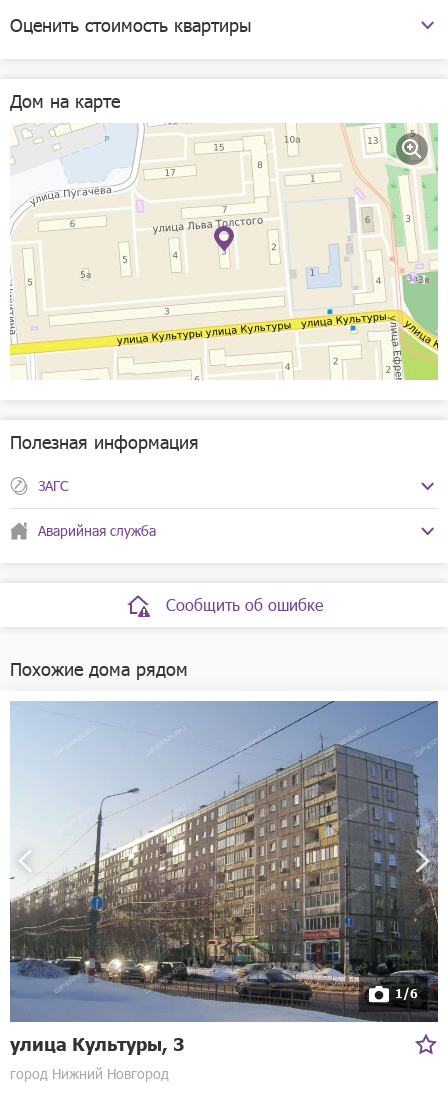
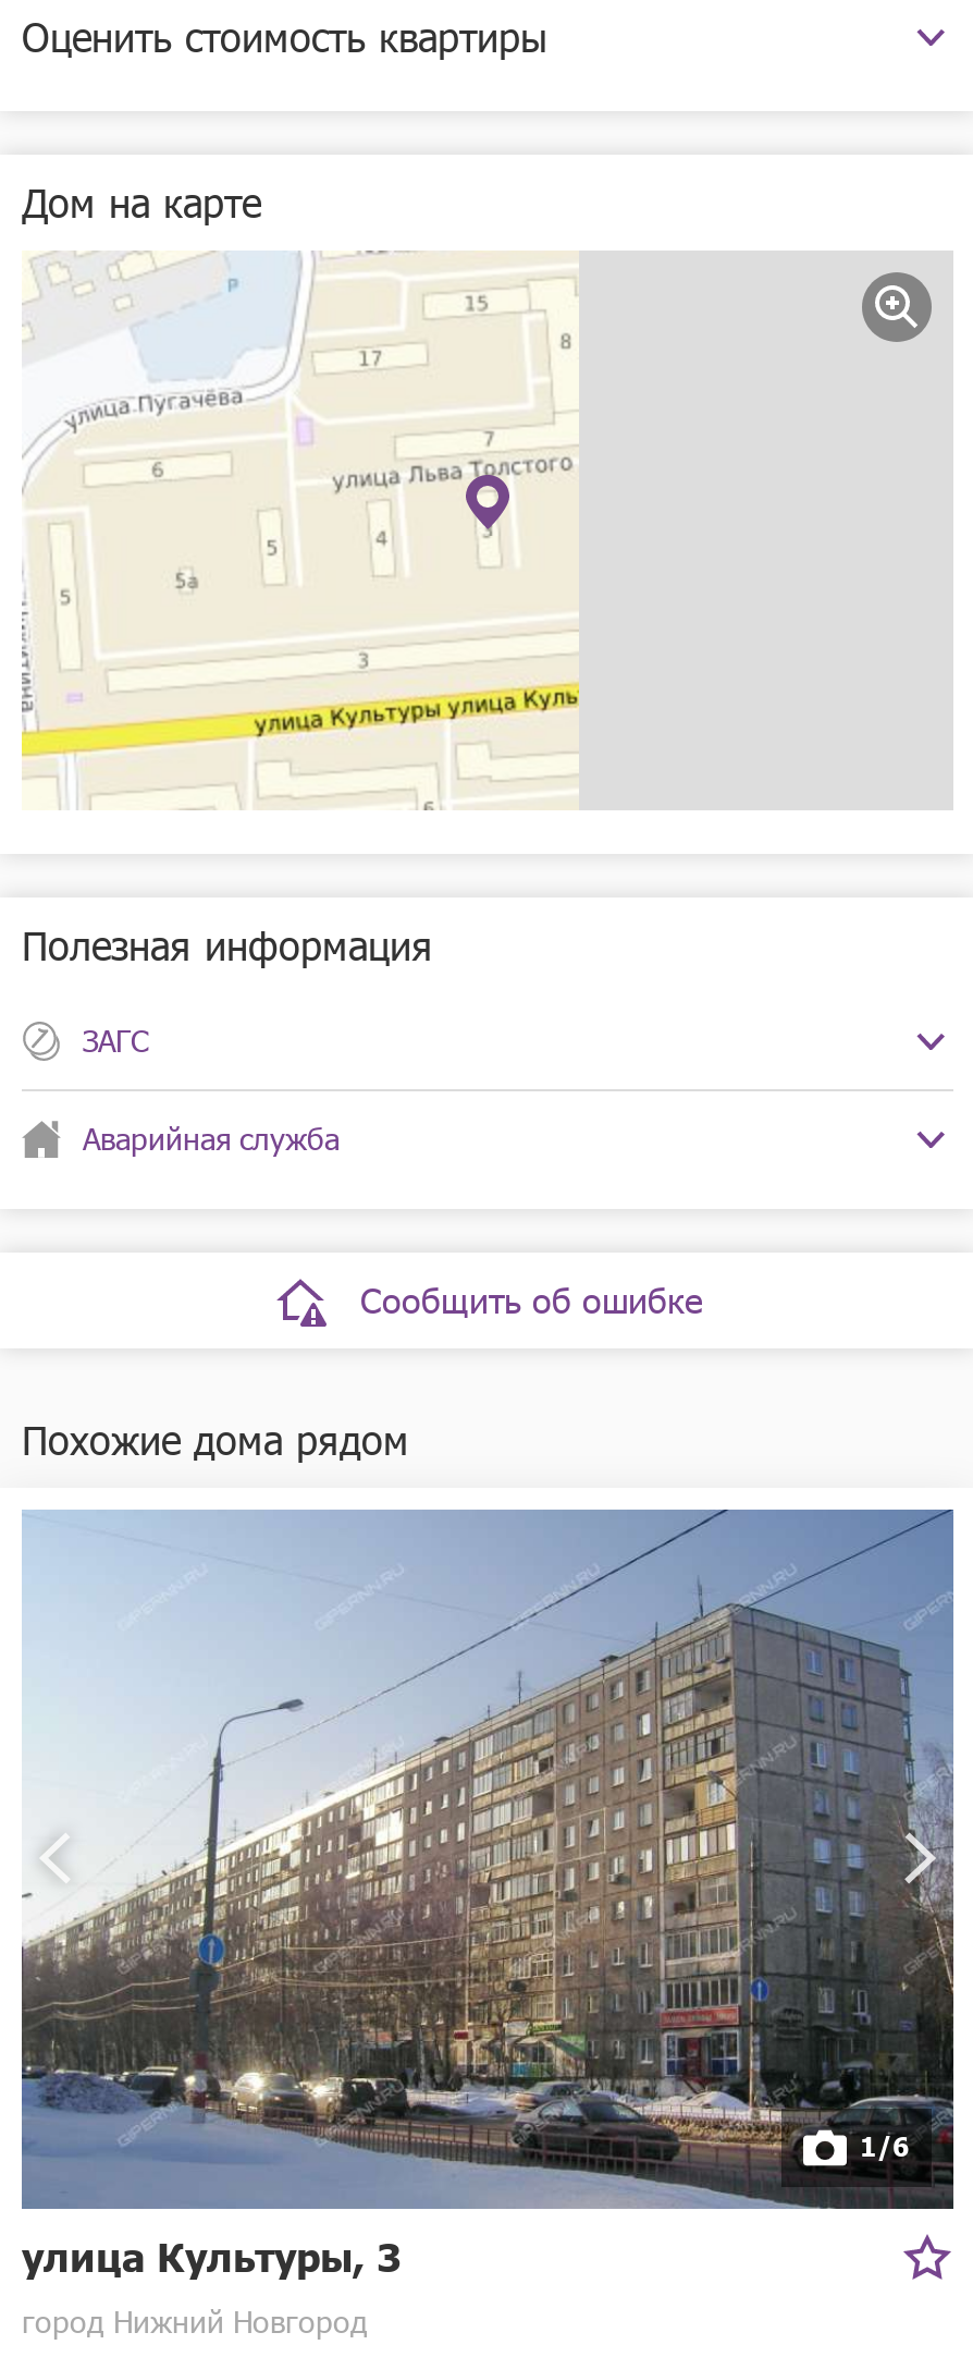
[266,123,439,380] [image] -> none

